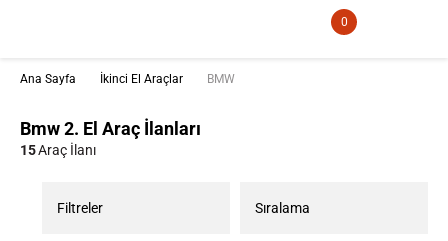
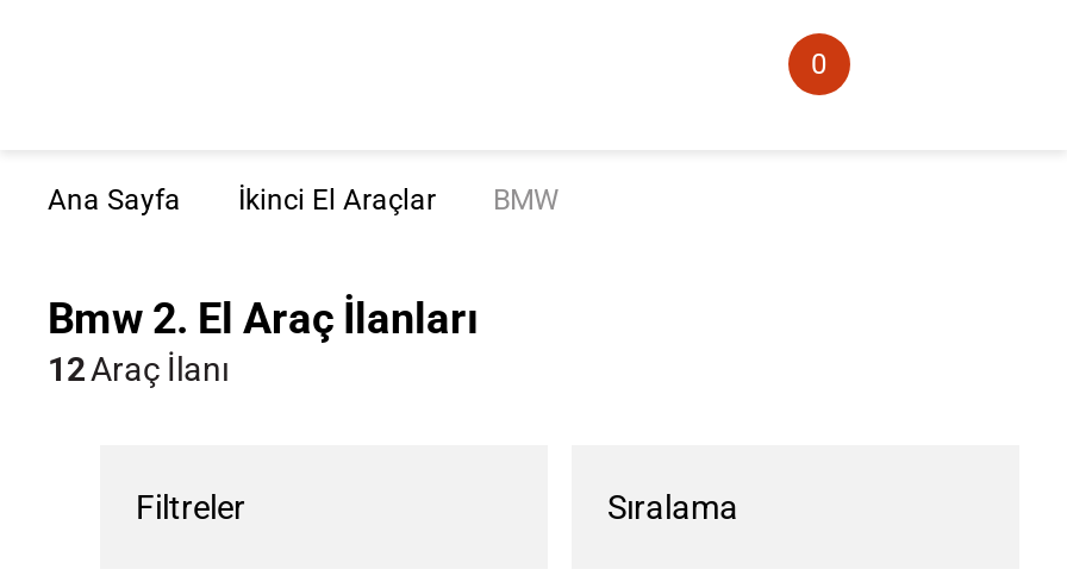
[20,142,96,158] 15 Araç İlanı -> [48,350,229,388] 12 Araç İlanı

